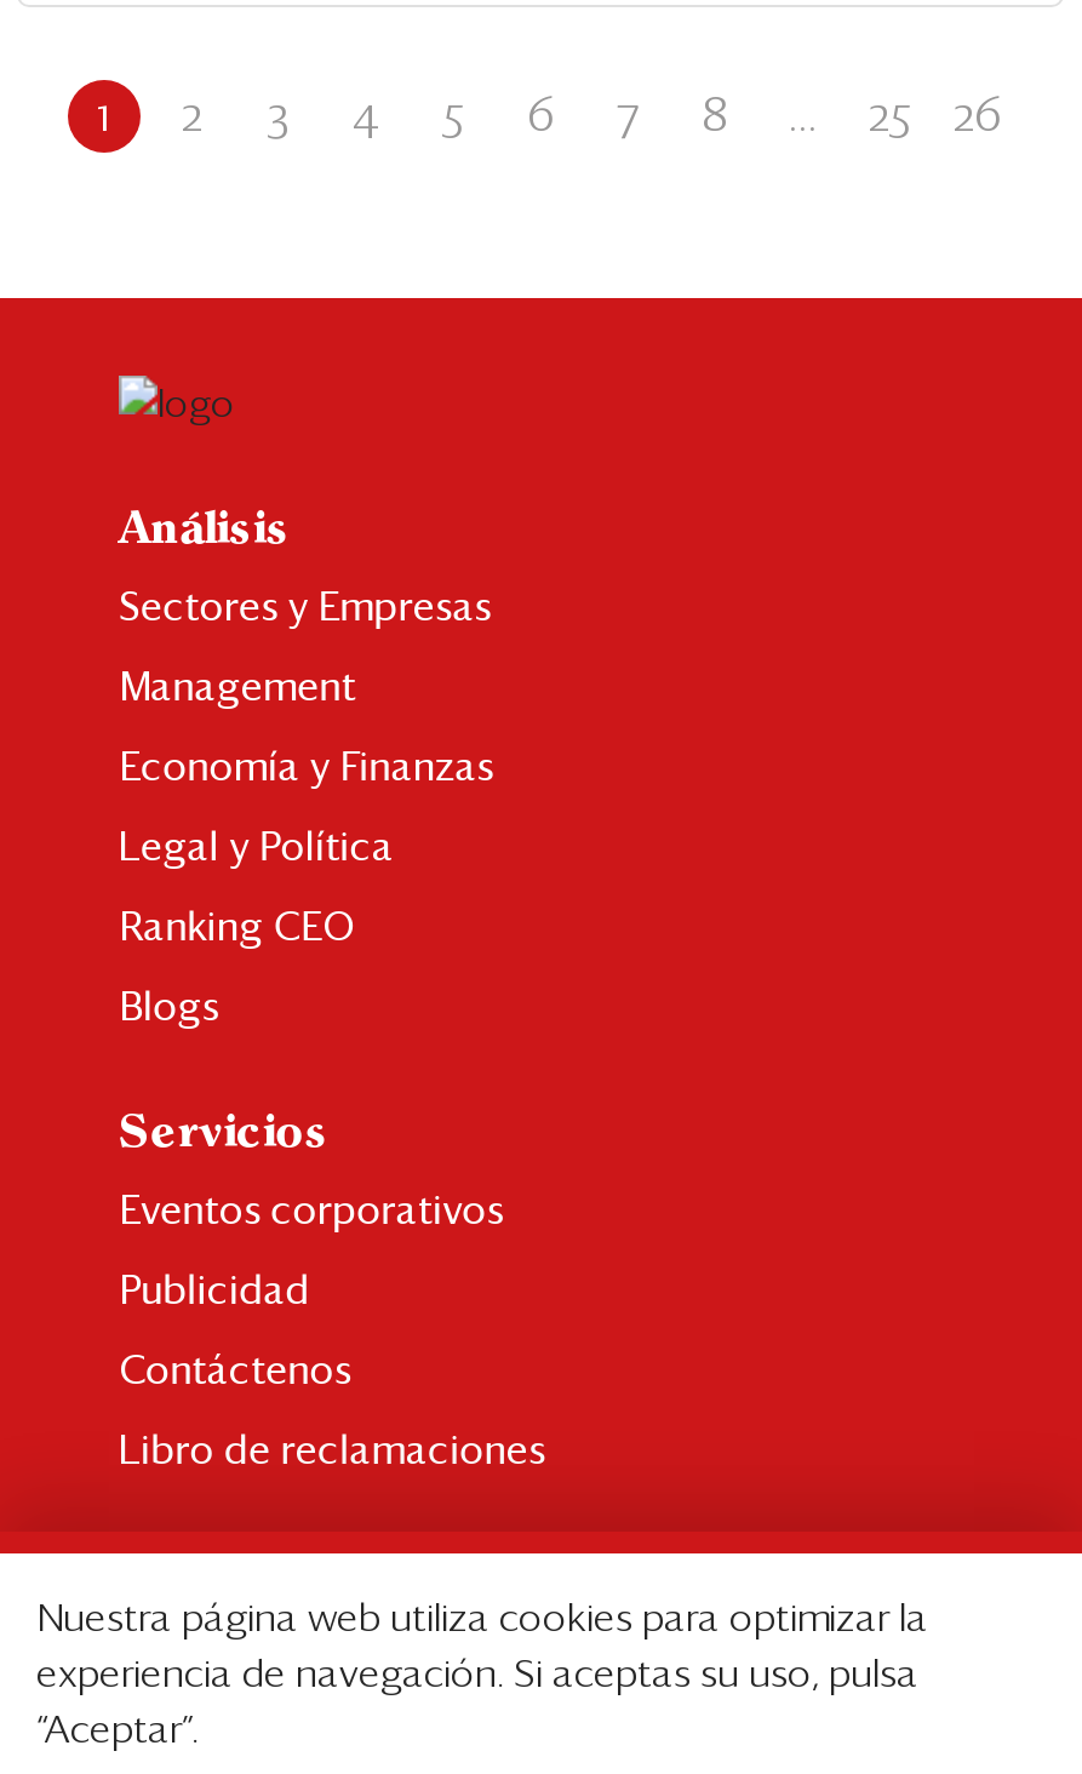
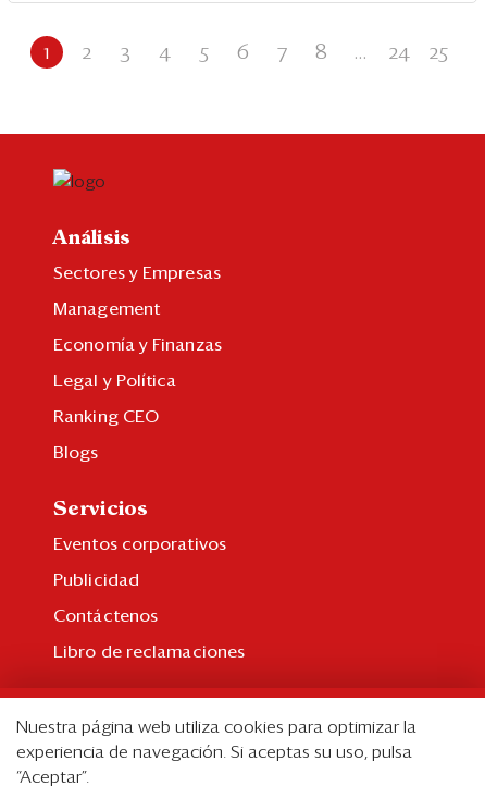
[952,91,1001,140] 26 -> none
none -> [388,41,410,63] 24

